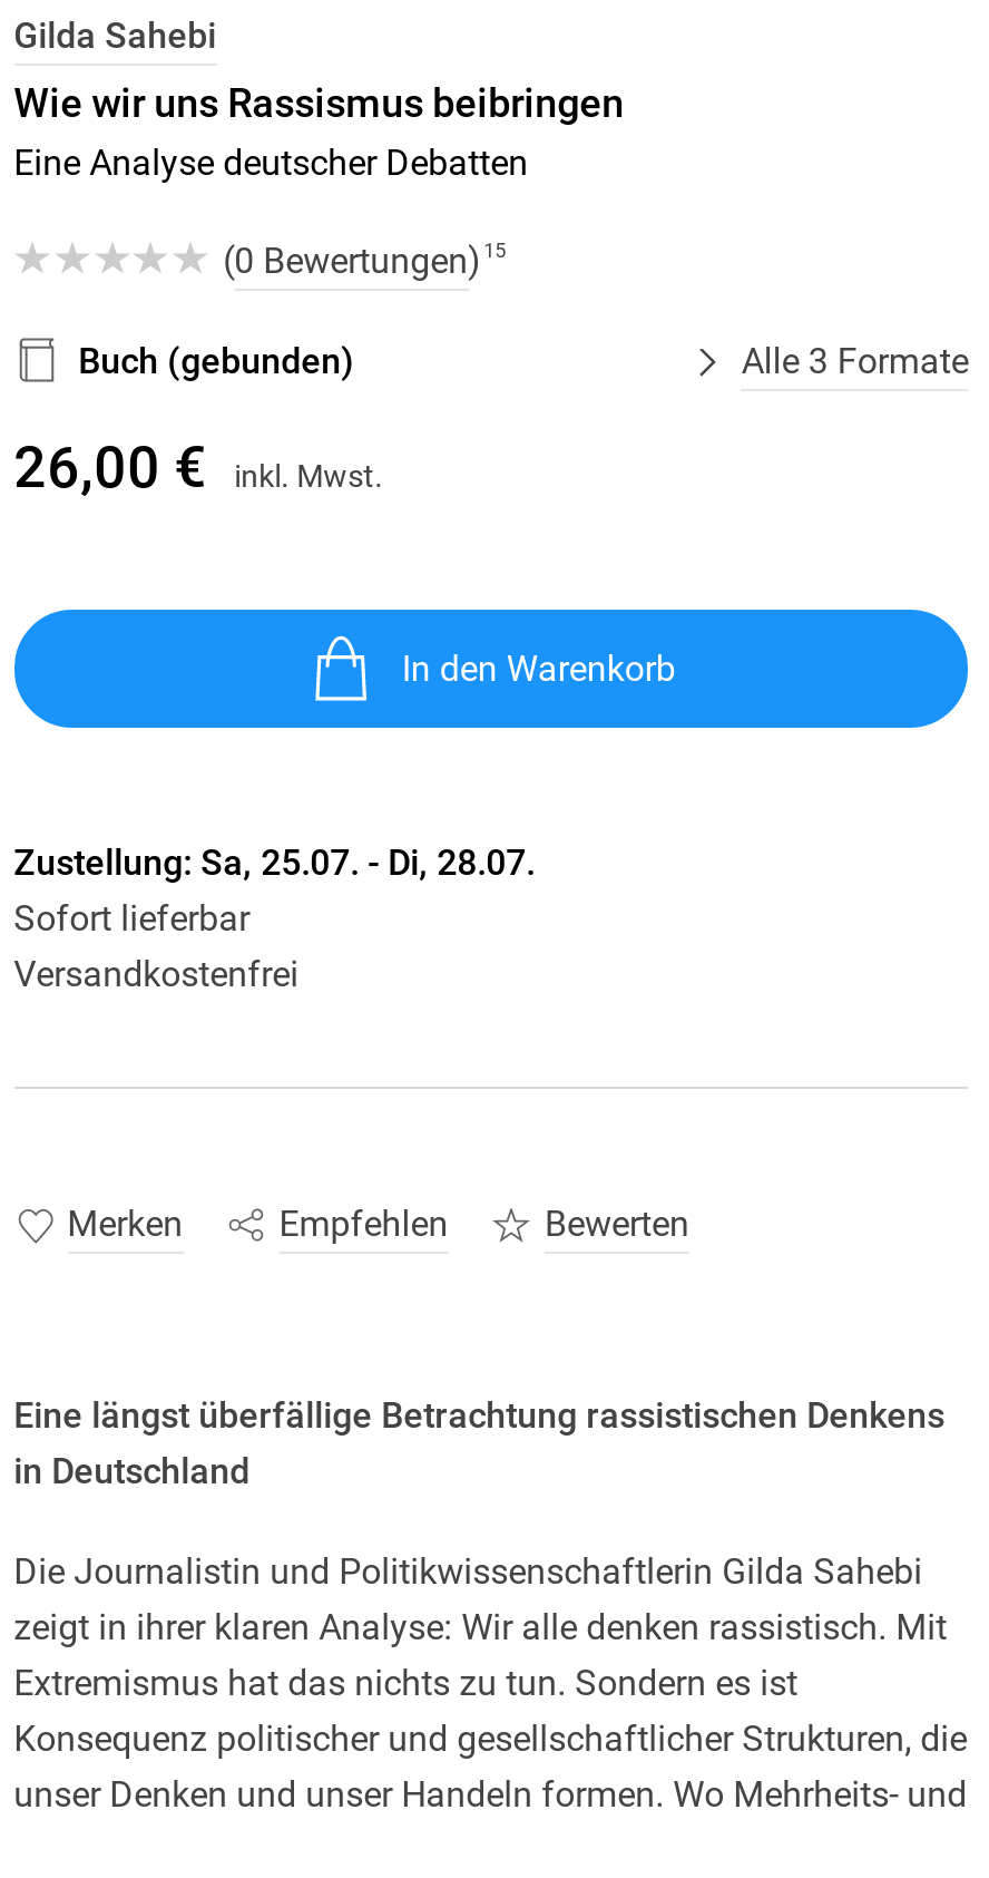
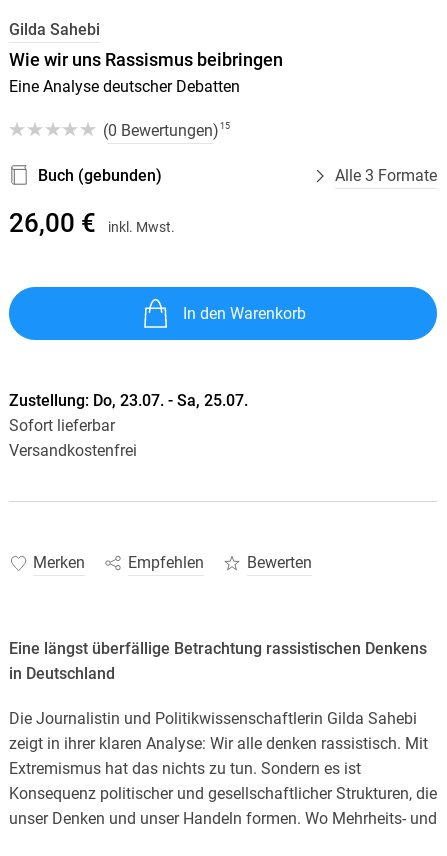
[14,841,535,883] Zustellung: Sa, 25.07. - Di, 28.07. -> [9,391,248,410] Zustellung: Do, 23.07. - Sa, 25.07.

